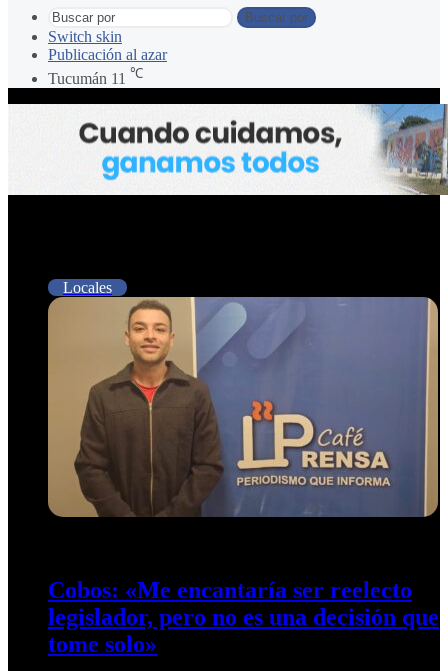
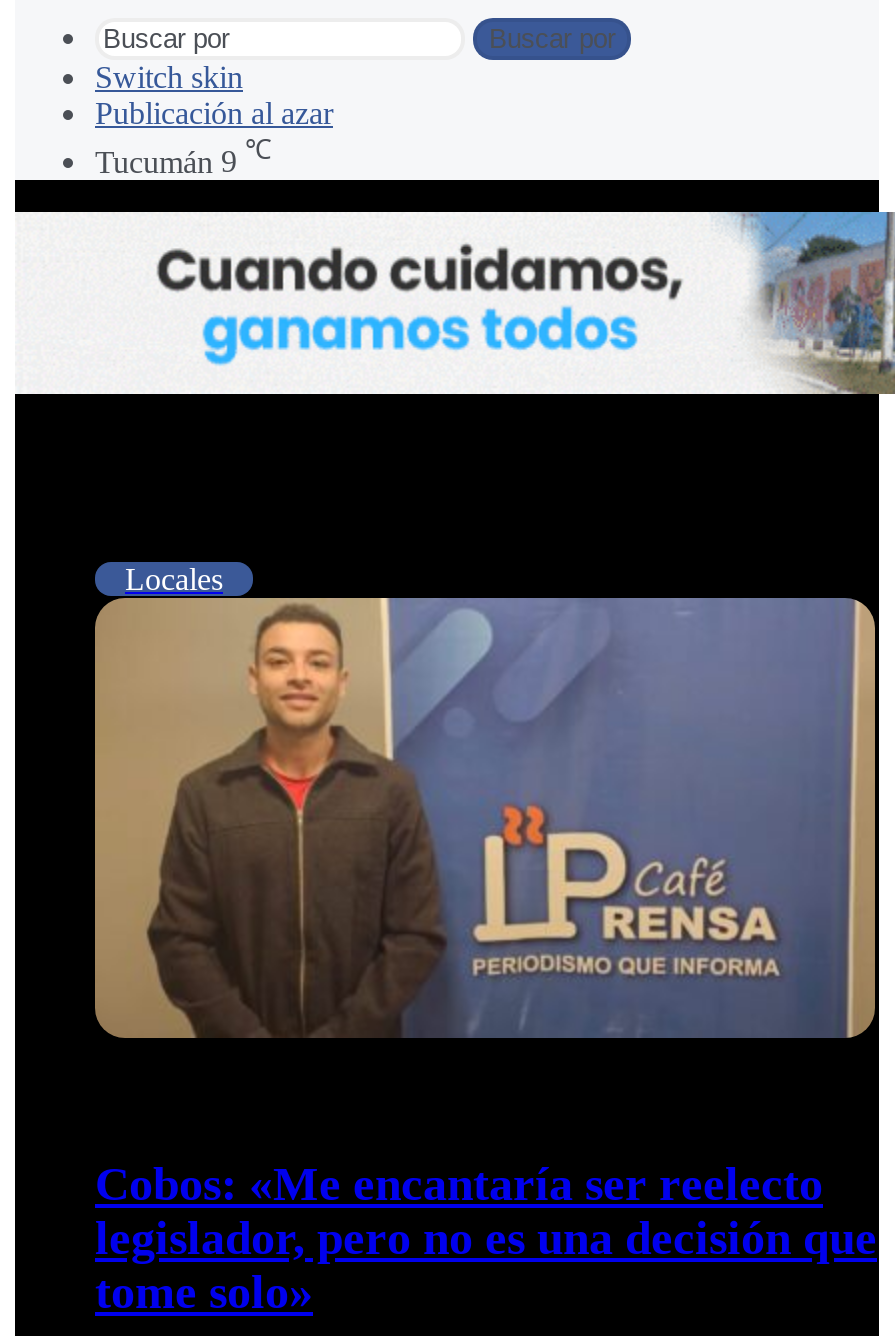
[48,66,143,87] Tucumán 11 ℃ -> [95,136,271,179] Tucumán 9 ℃

